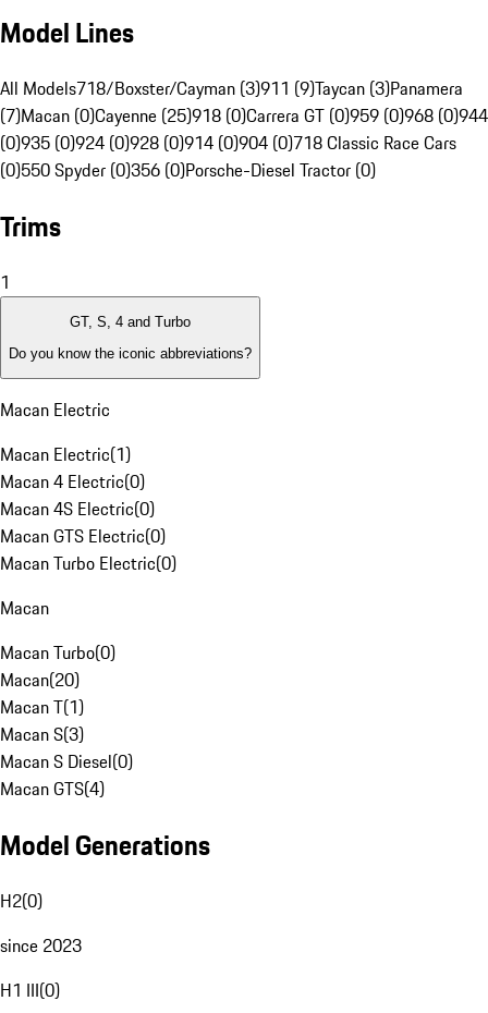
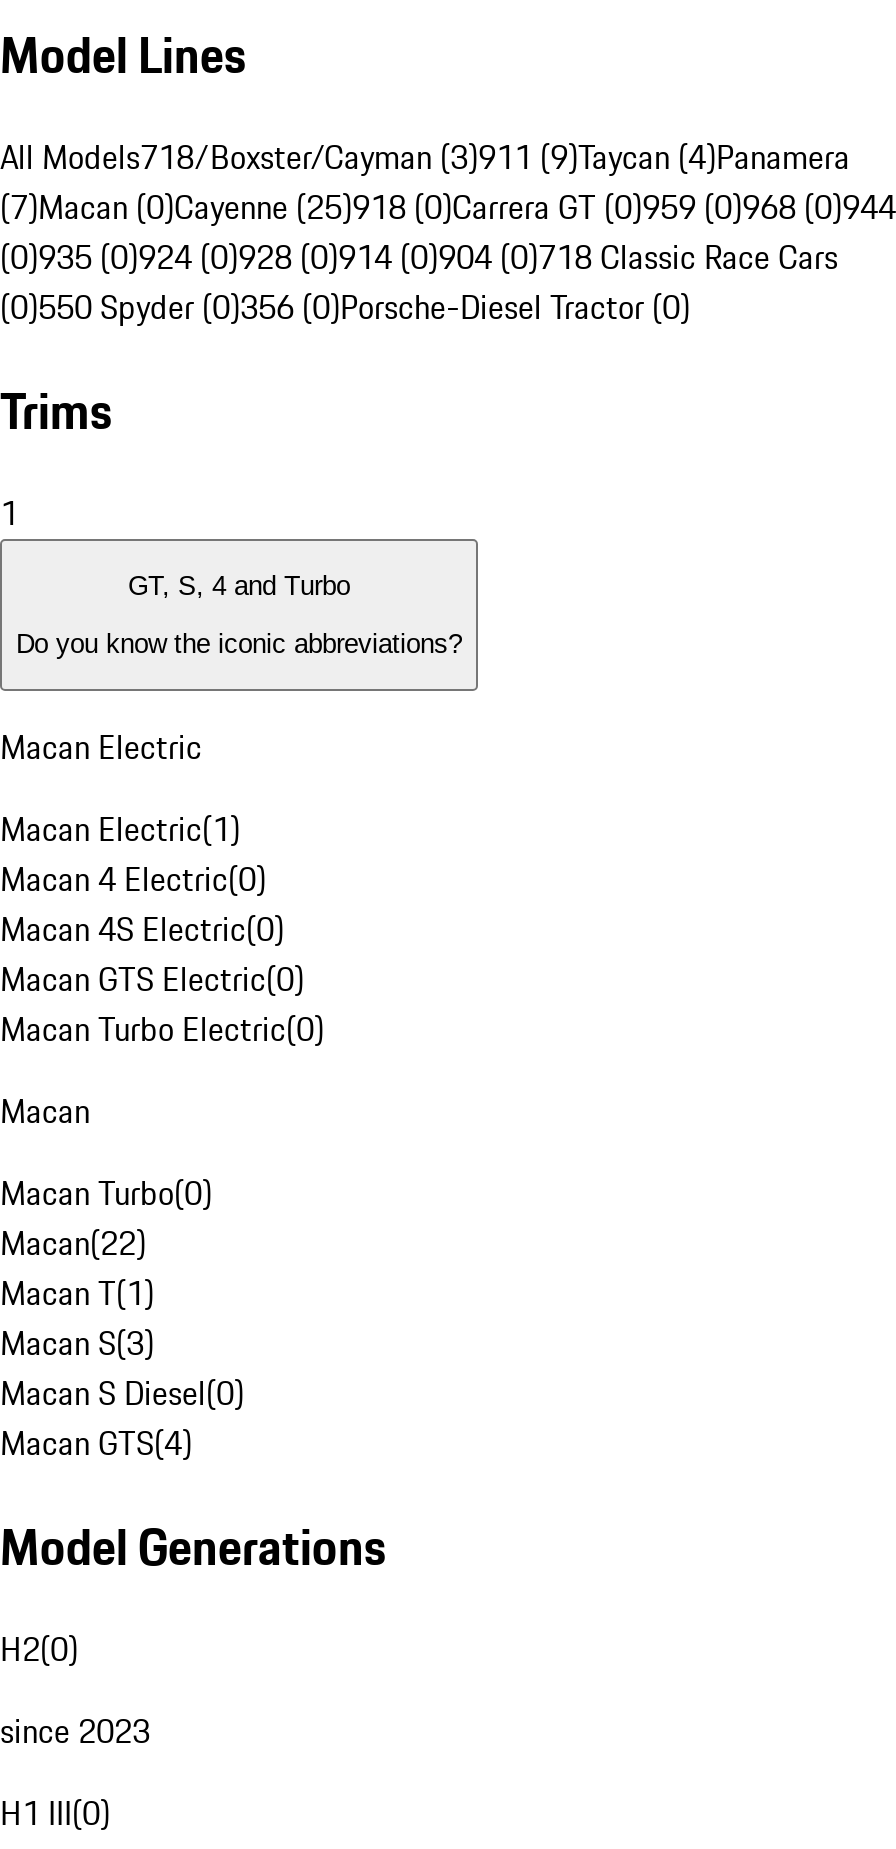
[0,75,463,102] All Models718/Boxster/Cayman (3)911 (9)Taycan (3)Panamera -> [0,134,850,182] All Models718/Boxster/Cayman (3)911 (9)Taycan (4)Panamera
[0,667,80,693] Macan(20) -> [0,1219,146,1267] Macan(22)

